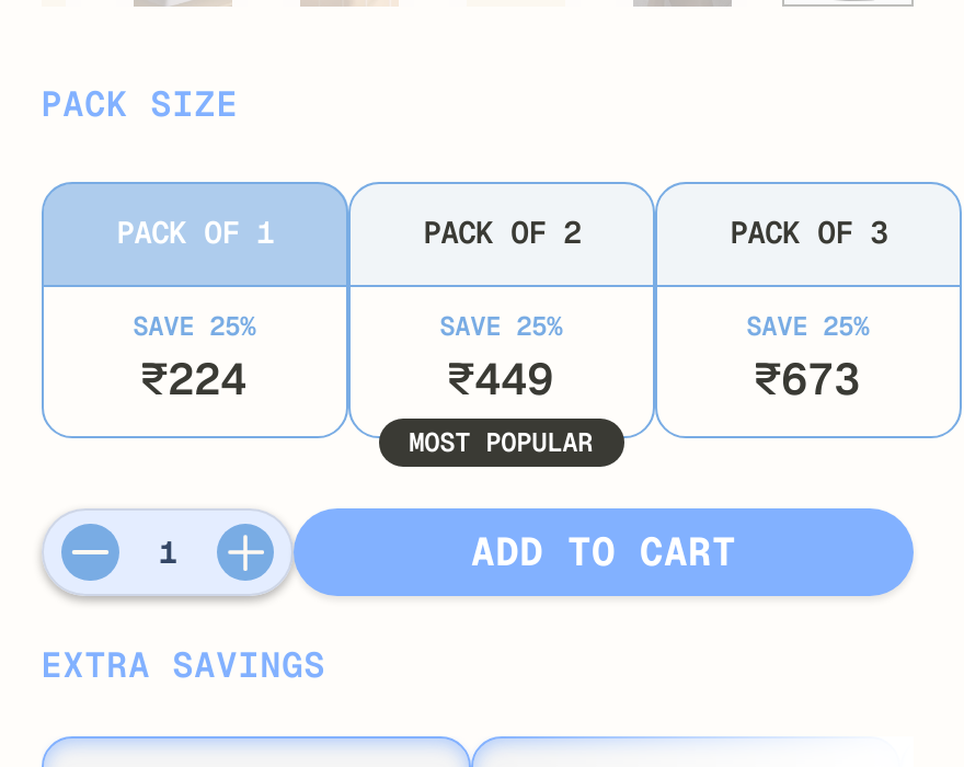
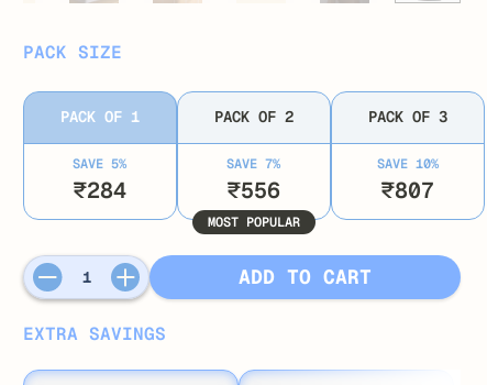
[133,310,255,345] SAVE 25% -> [73,156,127,173] SAVE 5%
[439,310,562,345] SAVE 25% -> [227,156,280,173] SAVE 7%
[746,310,869,345] SAVE 25% -> [377,156,438,173] SAVE 10%
[142,352,247,408] ₹224 -> [73,176,126,205] ₹284
[448,352,553,408] ₹449 -> [227,176,280,205] ₹556
[755,352,860,408] ₹673 -> [381,176,434,205] ₹807

